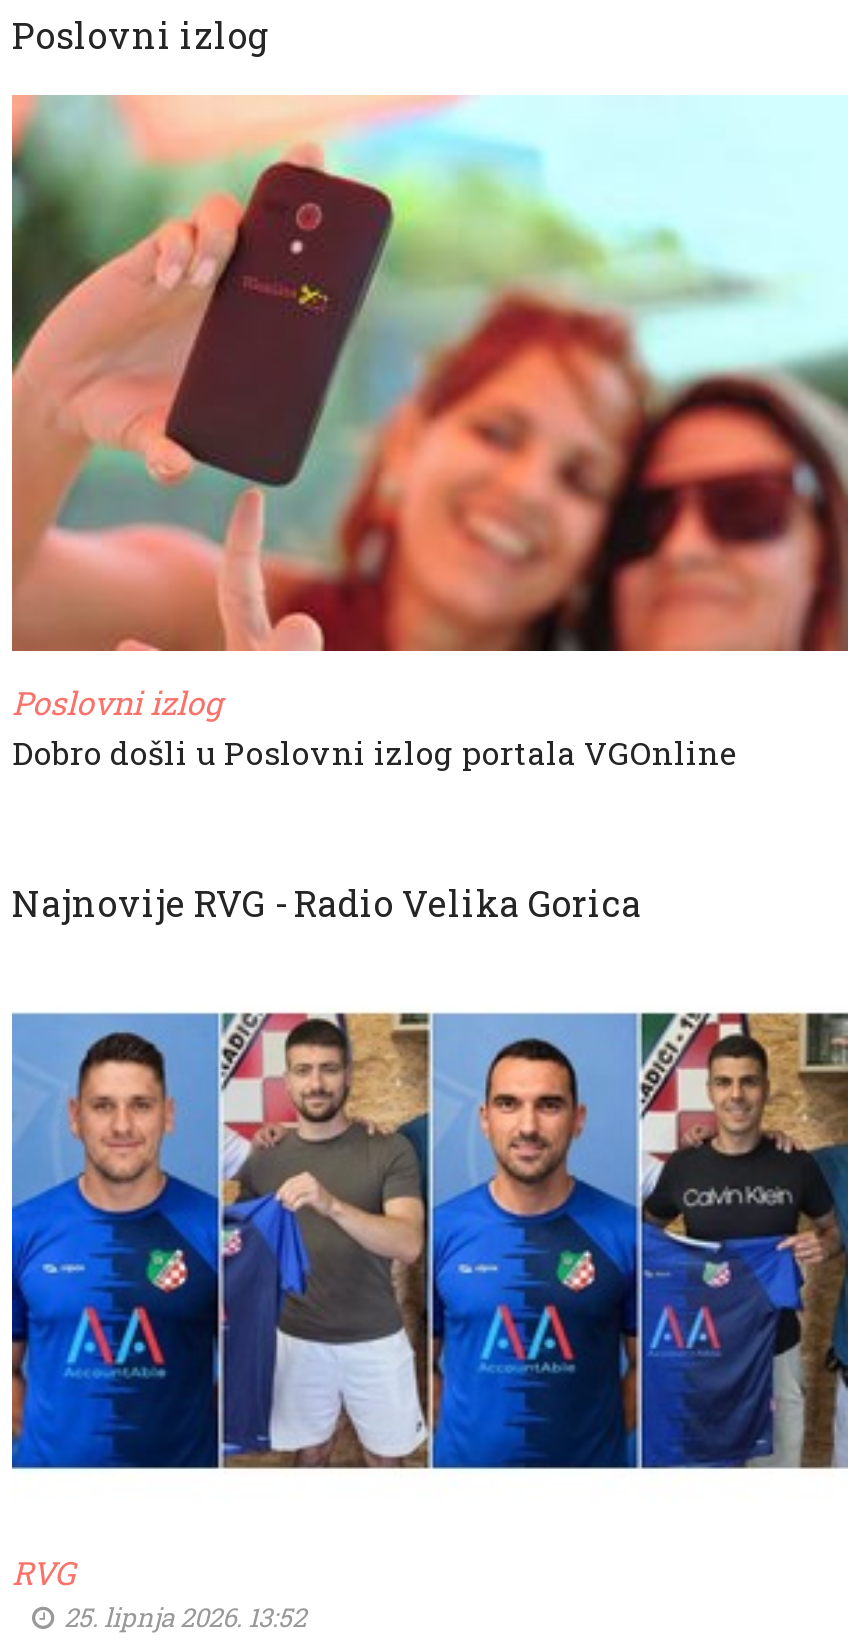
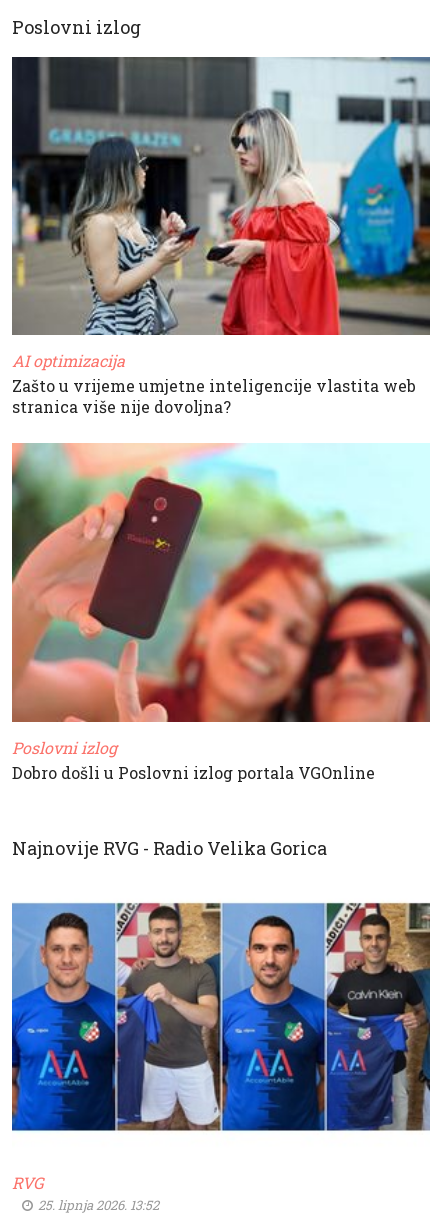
none -> [11,56,431,417] [image] | AI optimizacija | Zašto u vrijeme umjetne inteligencije vlastita web | stranica više nije dovoljna?

